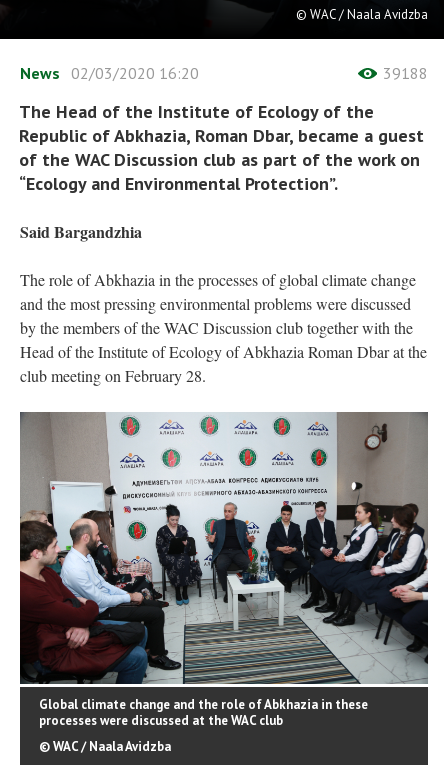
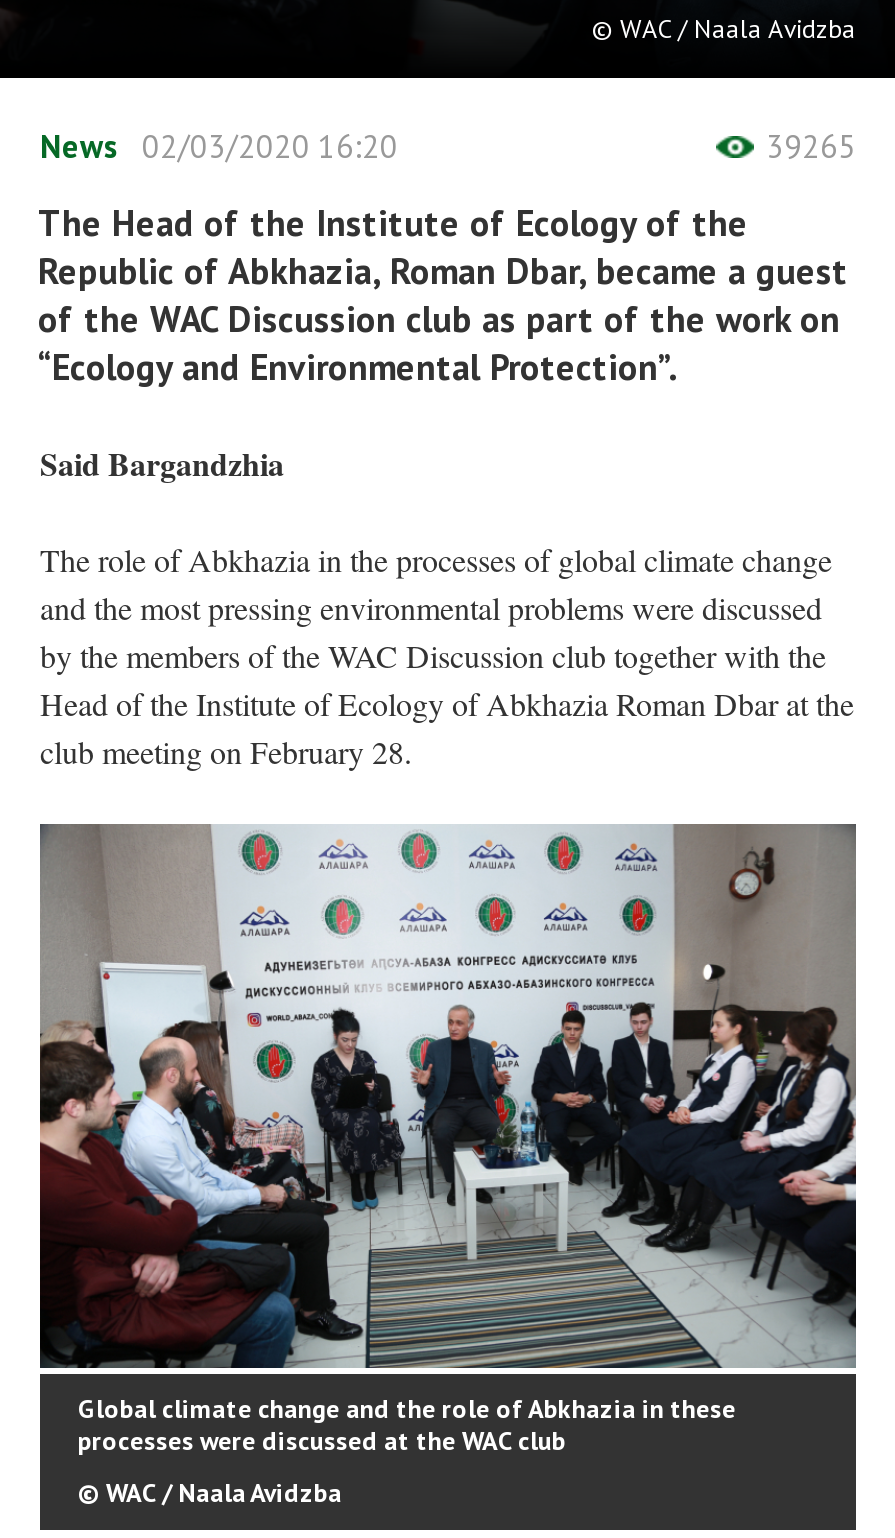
[383,63,428,83] 39188 -> [766,126,856,166] 39265

